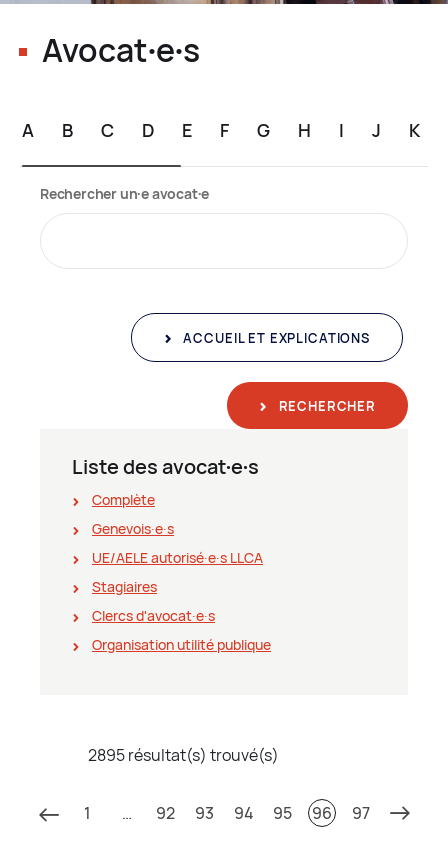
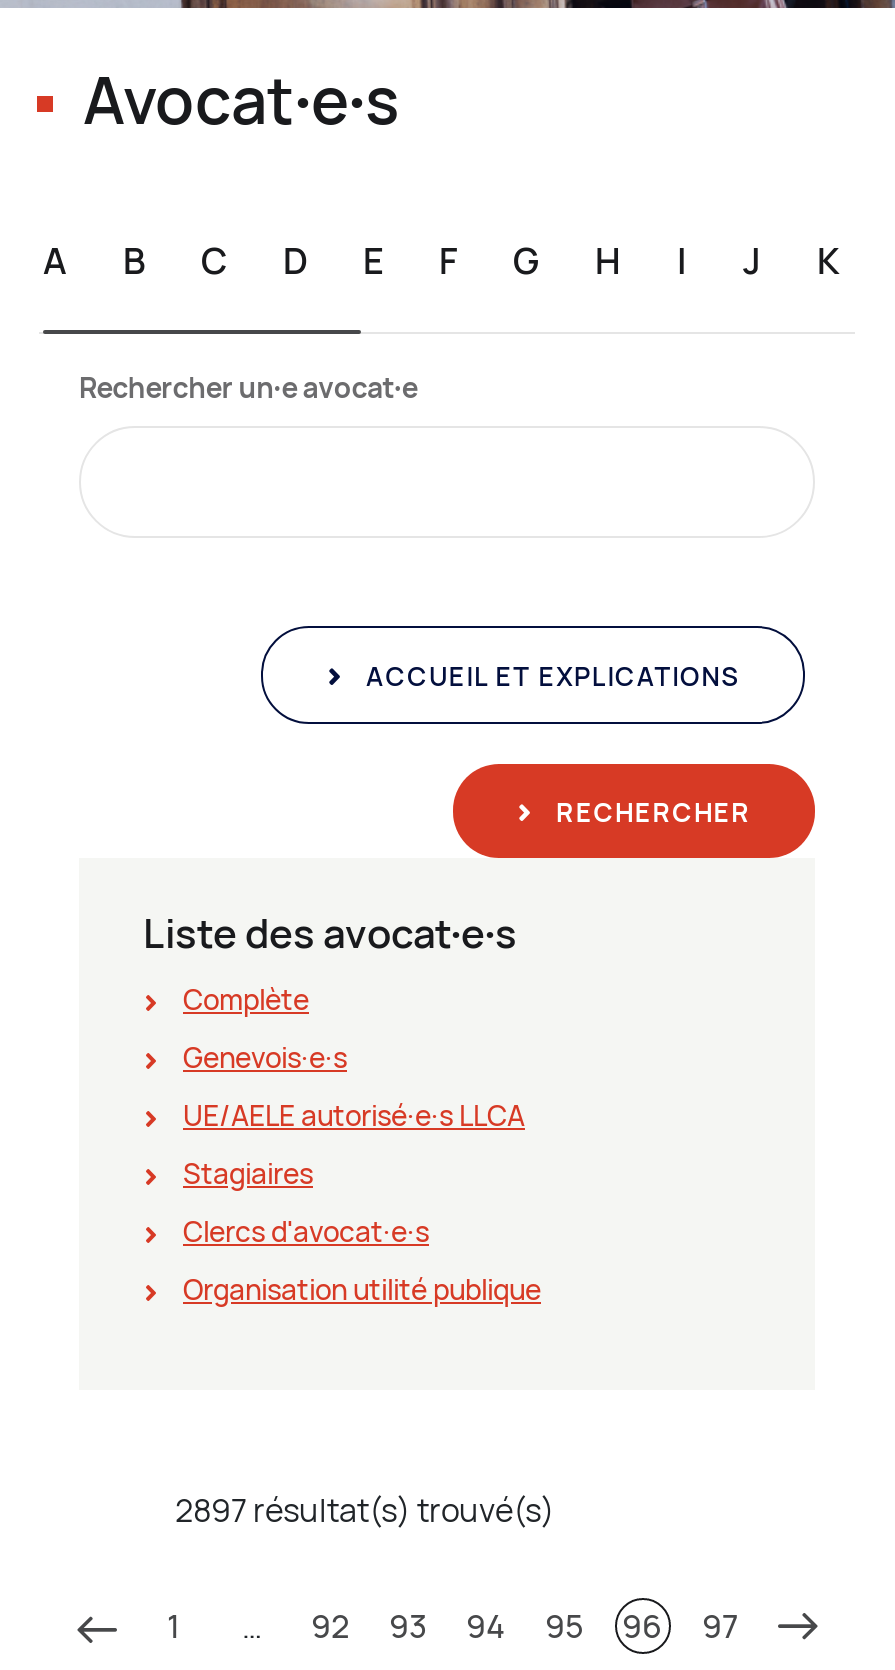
[88,744,279,766] 2895 résultat(s) trouvé(s) -> [175,1488,555,1532] 2897 résultat(s) trouvé(s)

